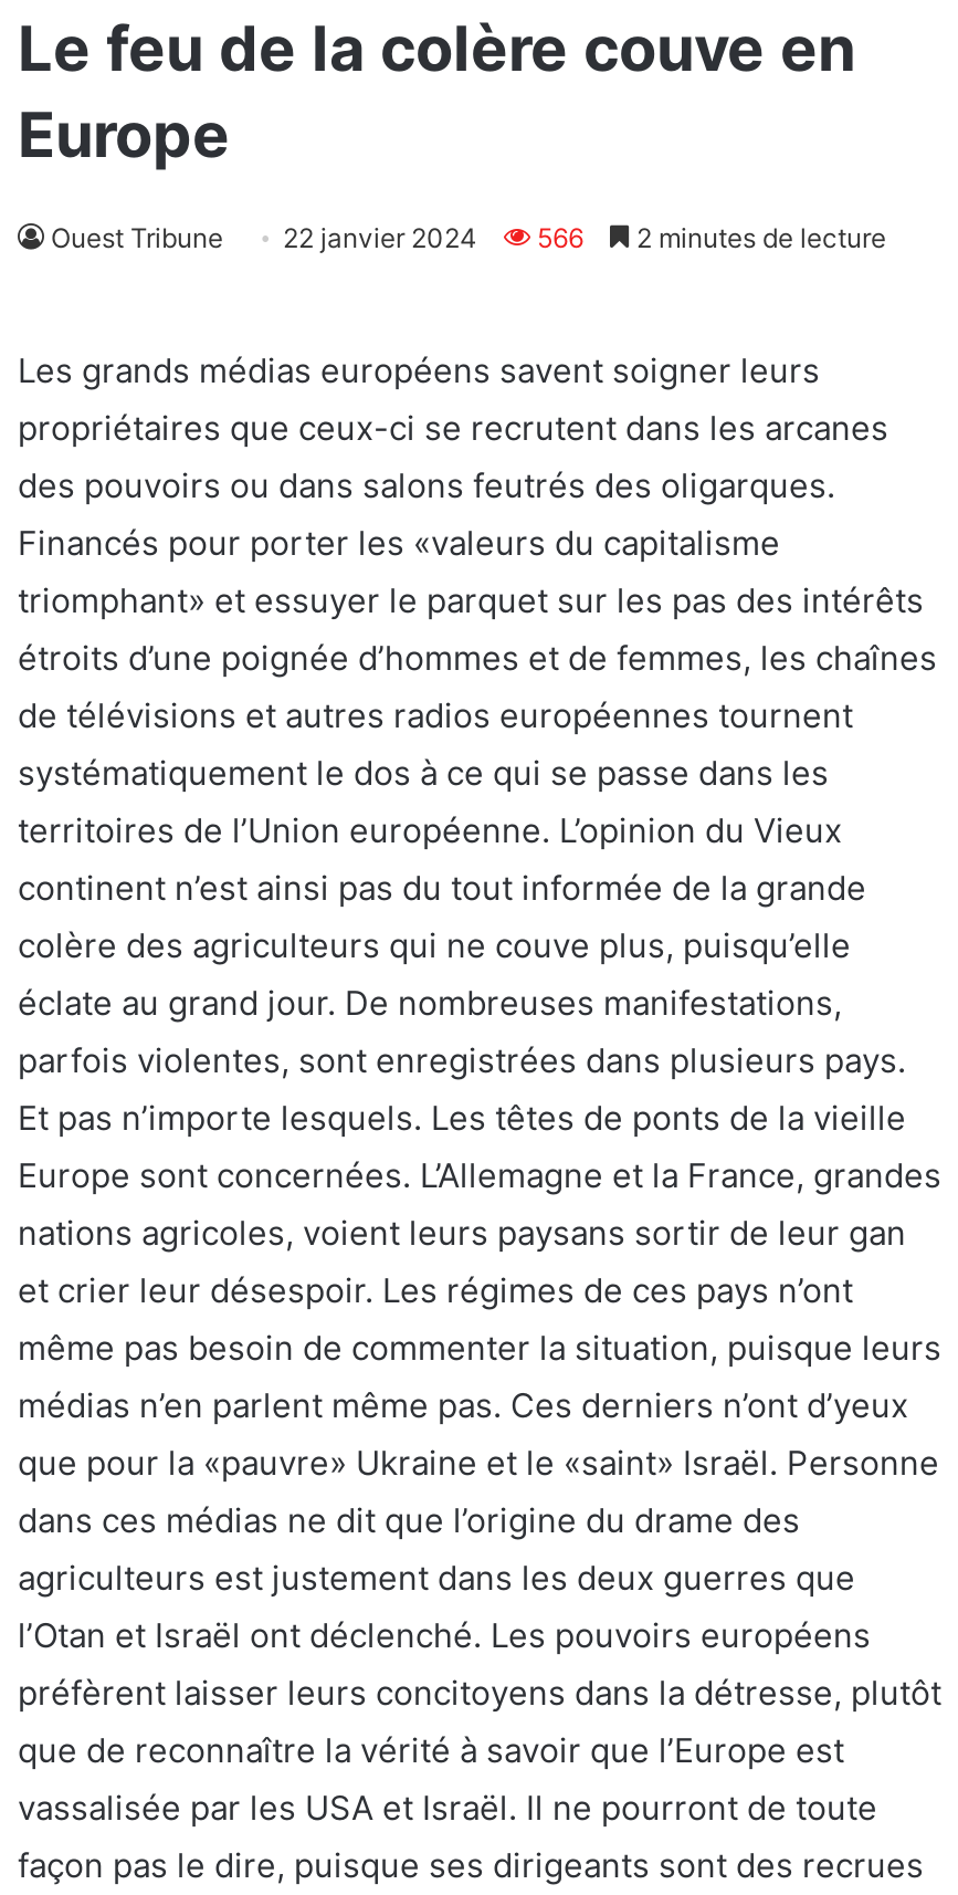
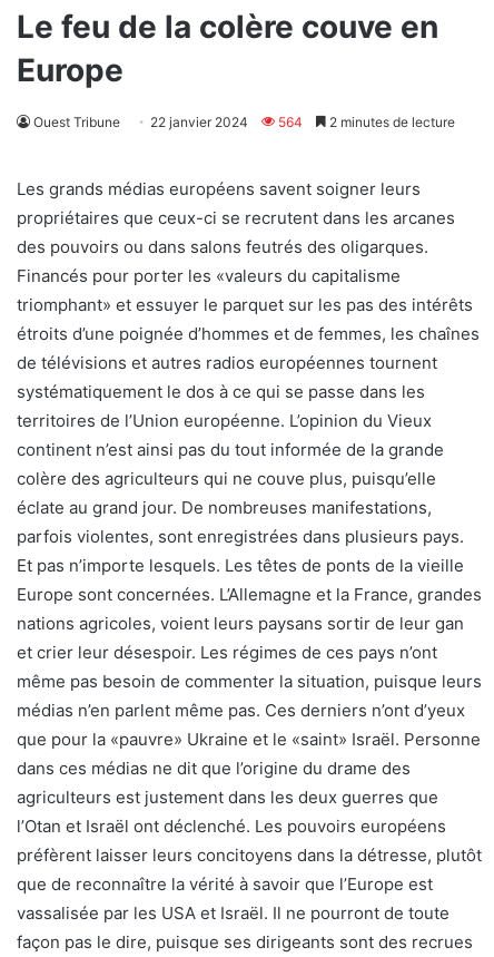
[51,221,886,254] Ouest Tribune 22 janvier 2024 566 2 minutes de lecture -> [33,114,455,130] Ouest Tribune 22 janvier 2024 564 2 minutes de lecture

